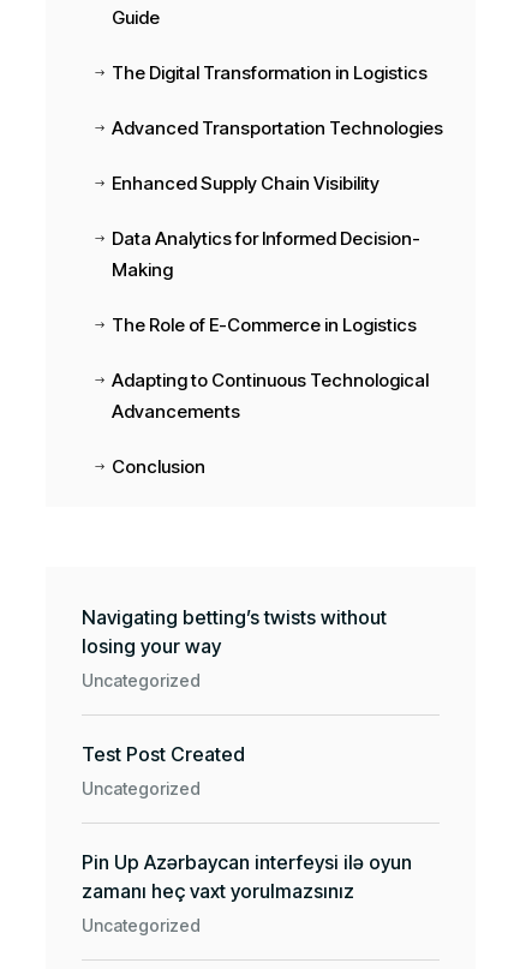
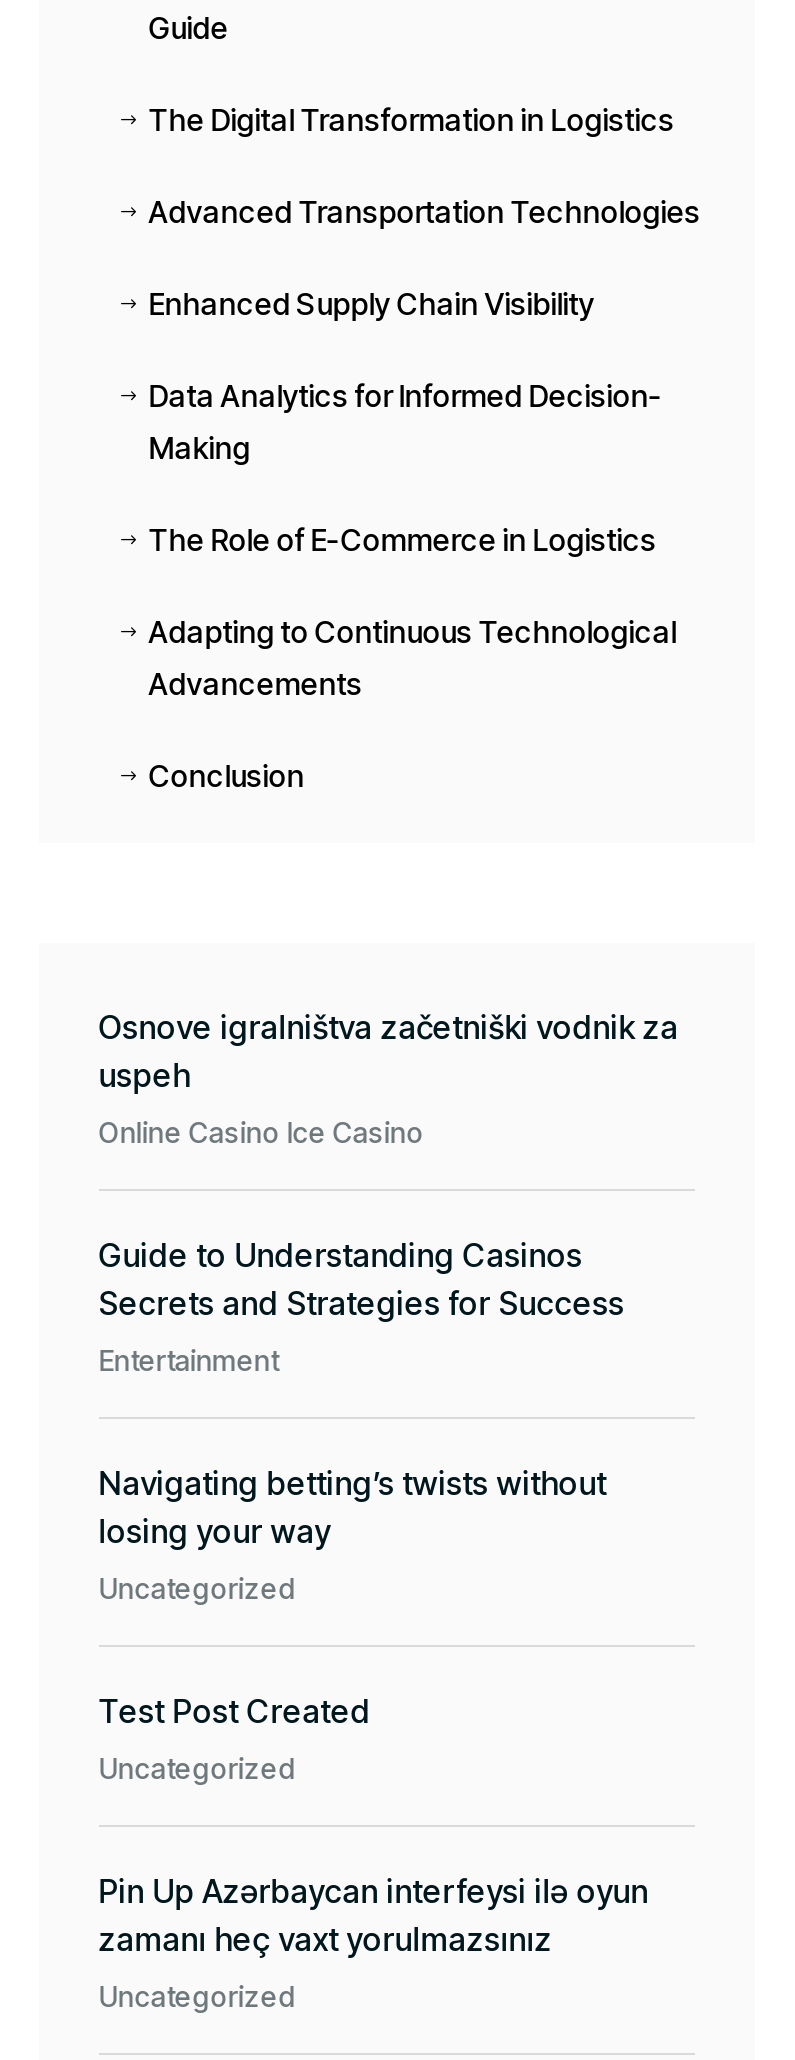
none -> [99,1007,679,1377] Osnove igralništva začetniški vodnik za | uspeh | Online Casino Ice Casino | Guide to Understanding Casinos | Secrets and Strategies for Success | Entertainment

